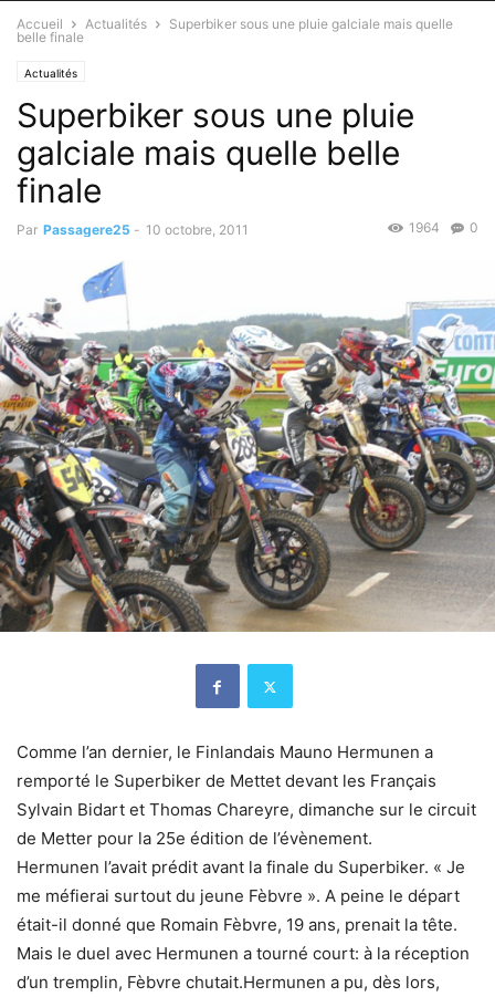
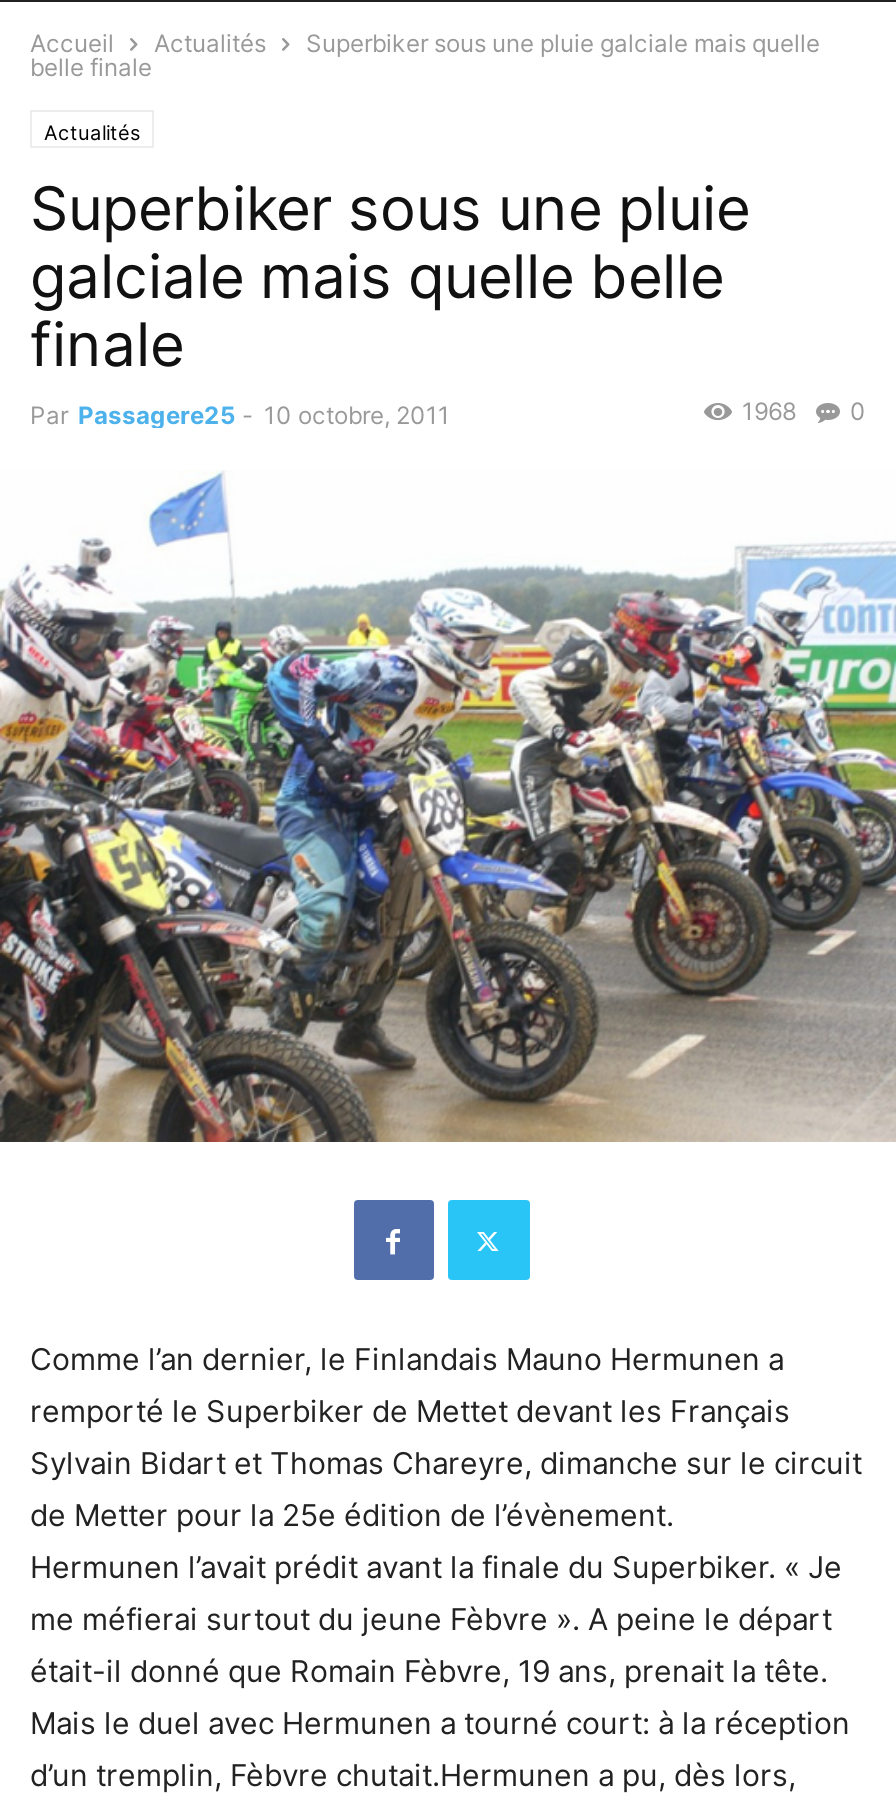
[409,219,478,236] 1964 0 -> [742,396,866,426] 1968 0

